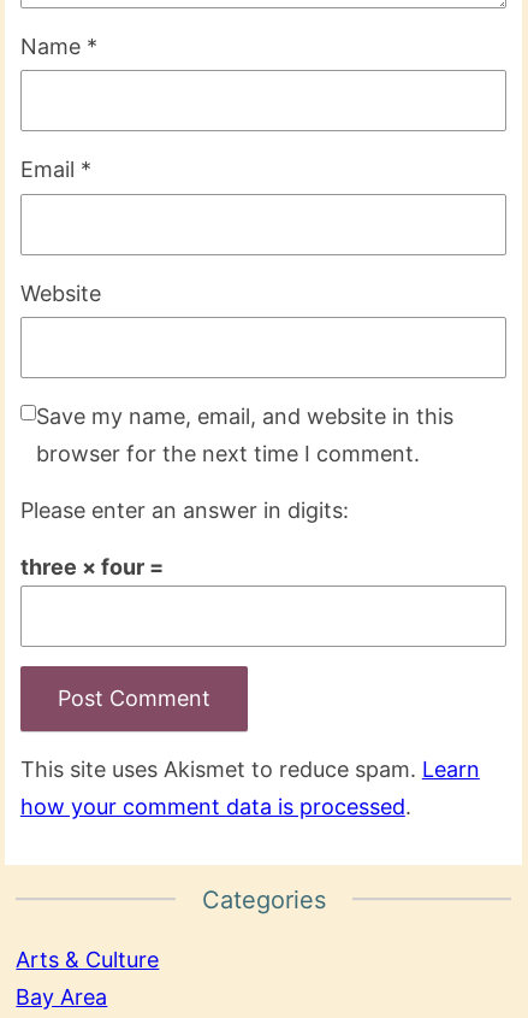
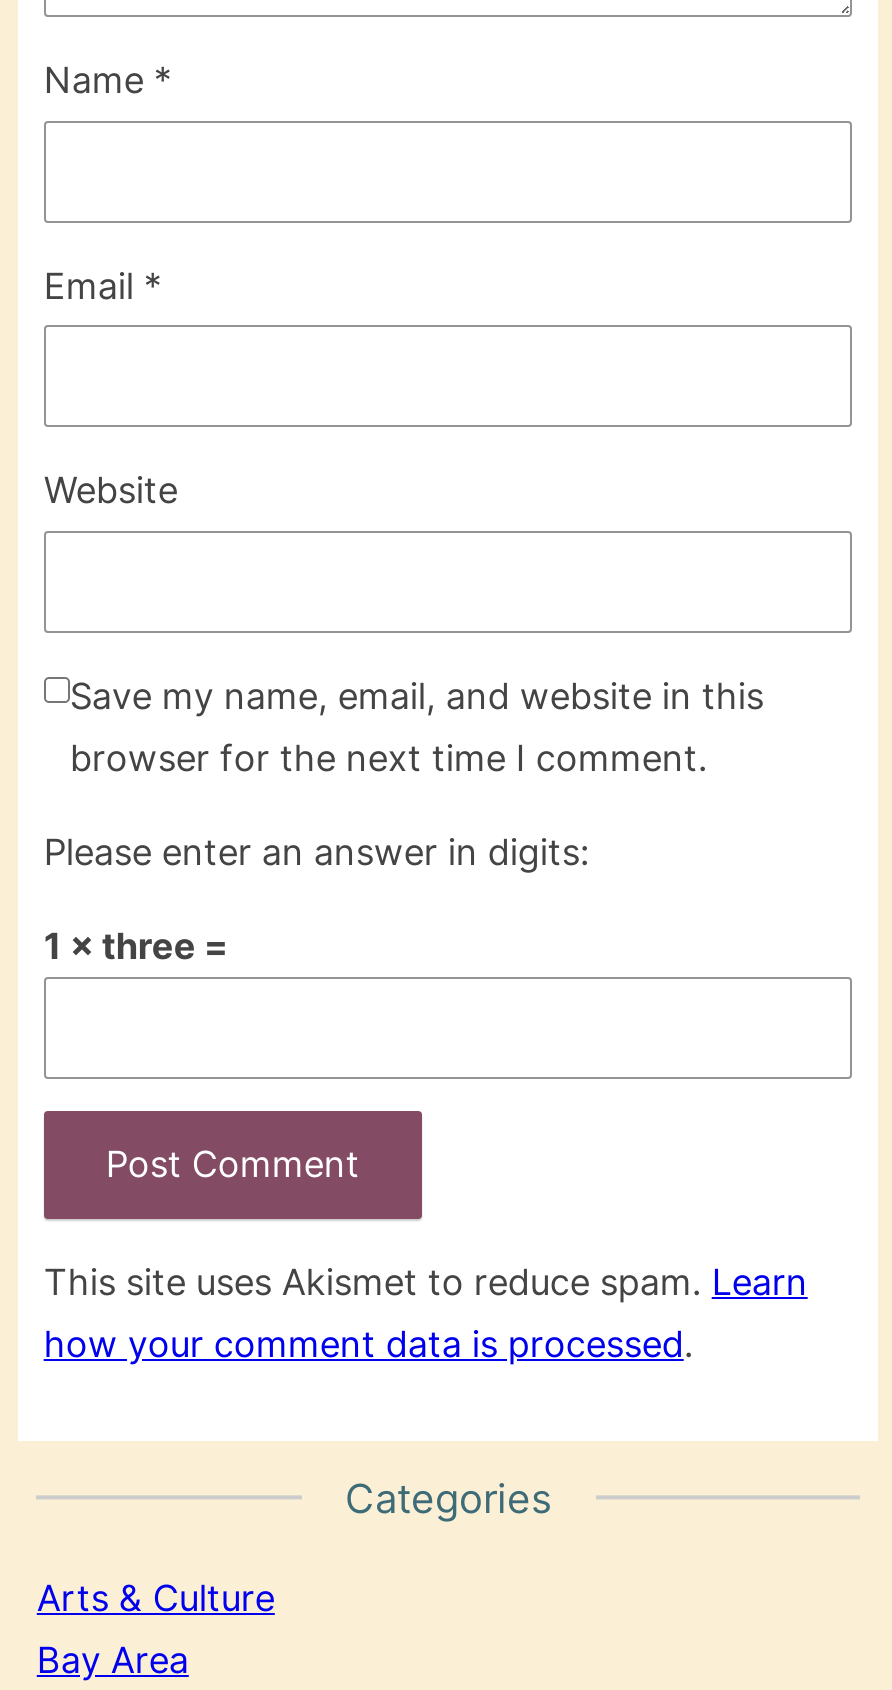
[20,554,163,580] three × four = -> [44,924,228,966] 1 × three =

